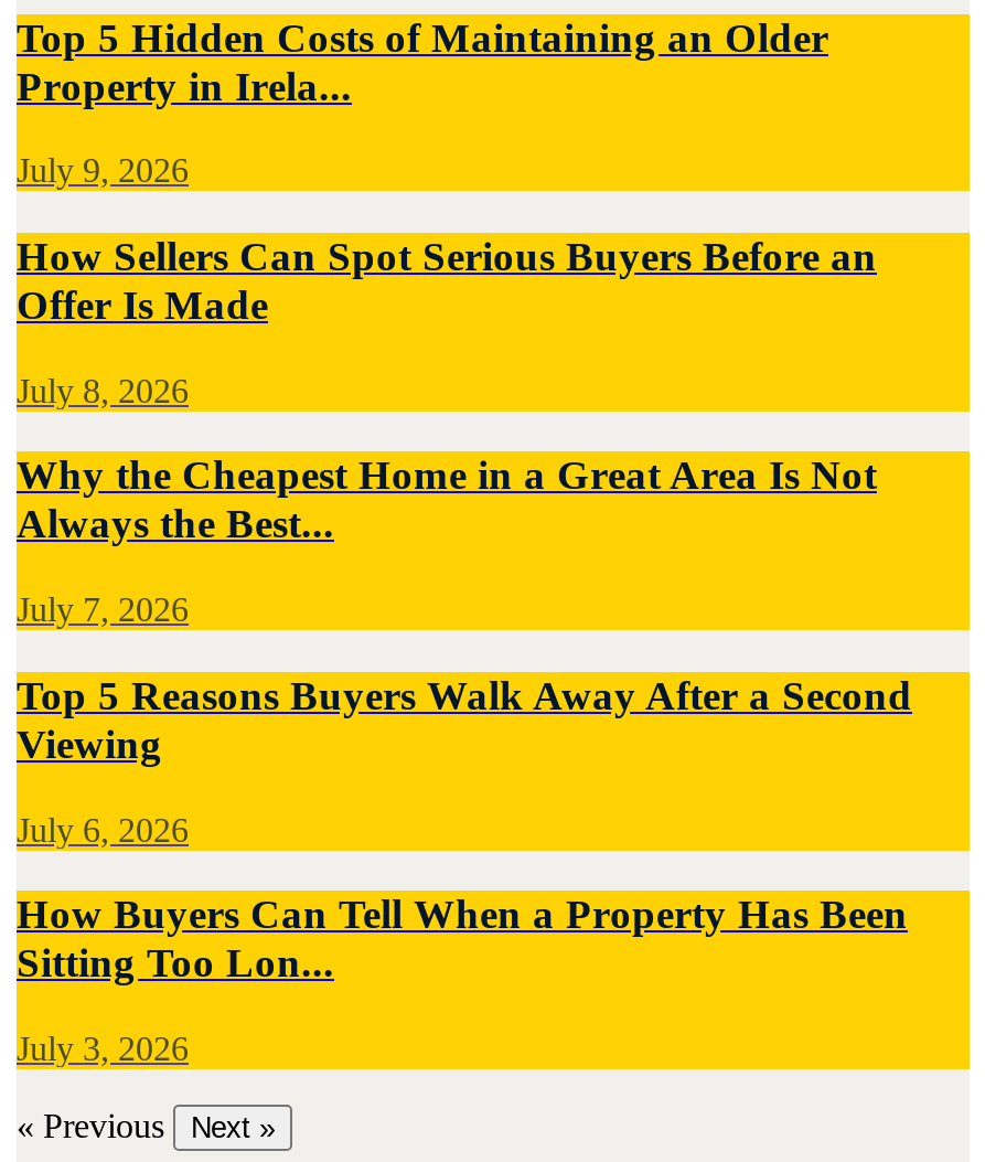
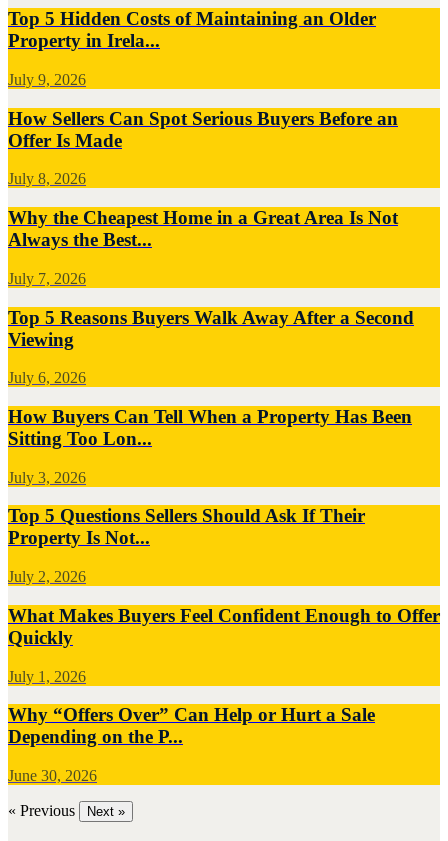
none -> [8,505,440,784] Top 5 Questions Sellers Should Ask If Their | Property Is Not... | July 2, 2026 | What Makes Buyers Feel Confident Enough to Offer | Quickly | July 1, 2026 | Why “Offers Over” Can Help or Hurt a Sale | Depending on the P... | June 30, 2026

